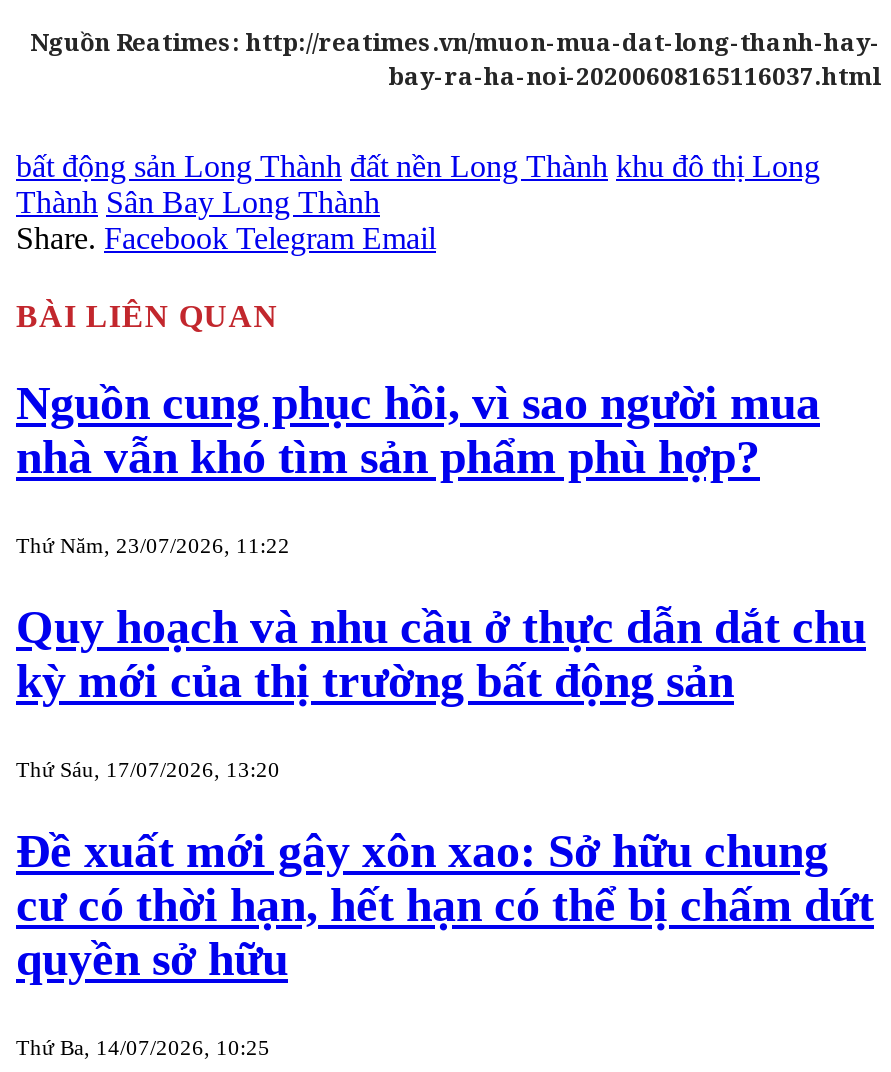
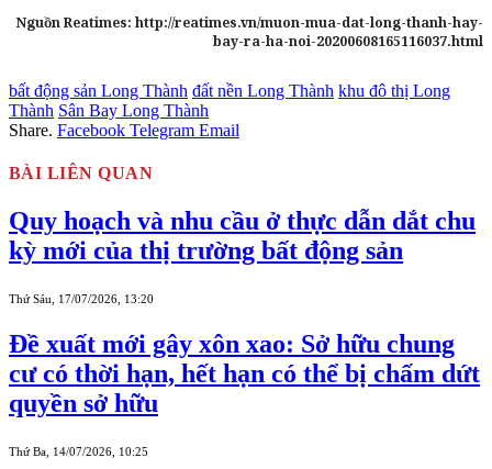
[16,378,820,558] Nguồn cung phục hồi, vì sao người mua | nhà vẫn khó tìm sản phẩm phù hợp? | Thứ Năm, 23/07/2026, 11:22 -> none

